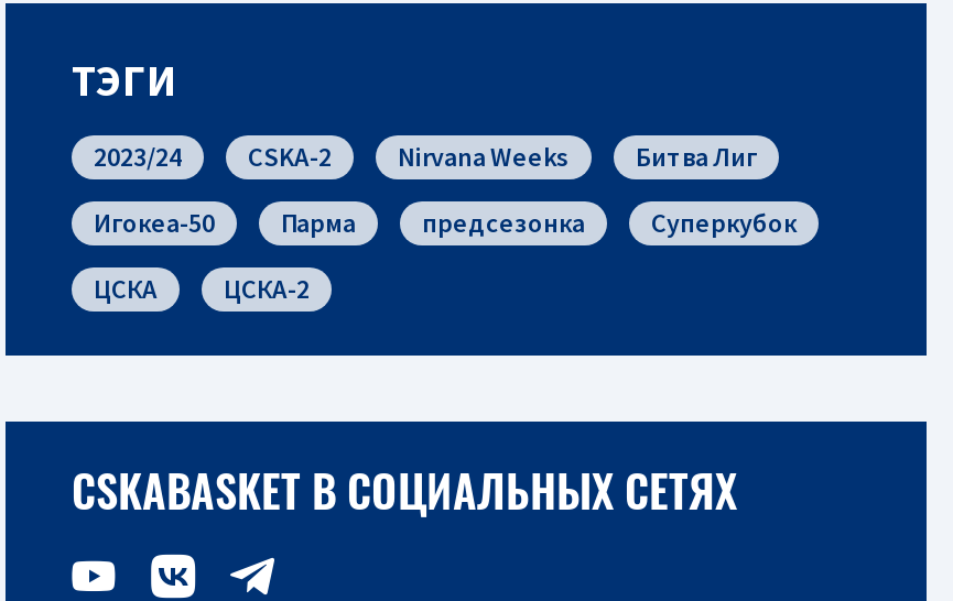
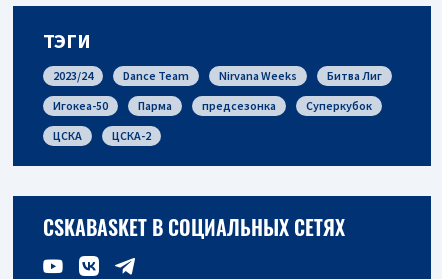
[248,140,332,173] CSKA-2 -> [123,68,189,83] Dance Team

